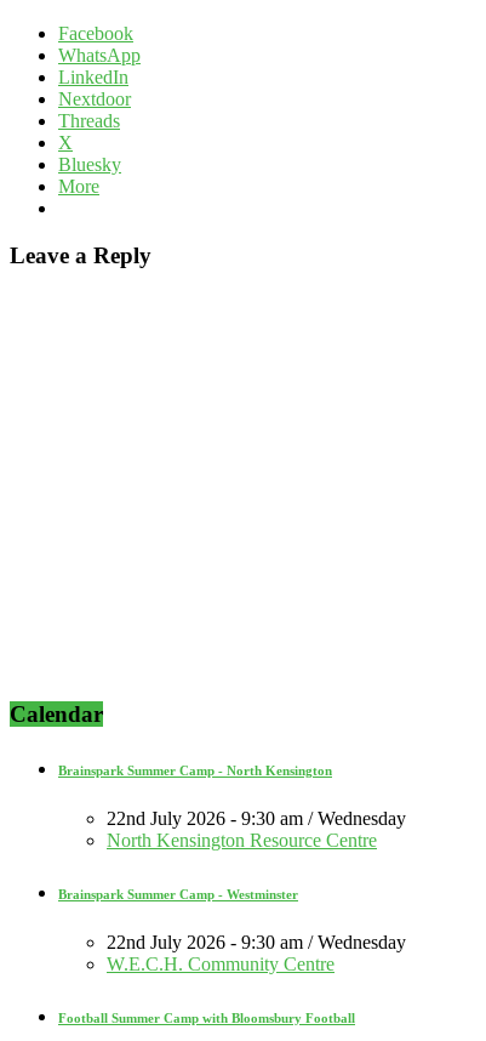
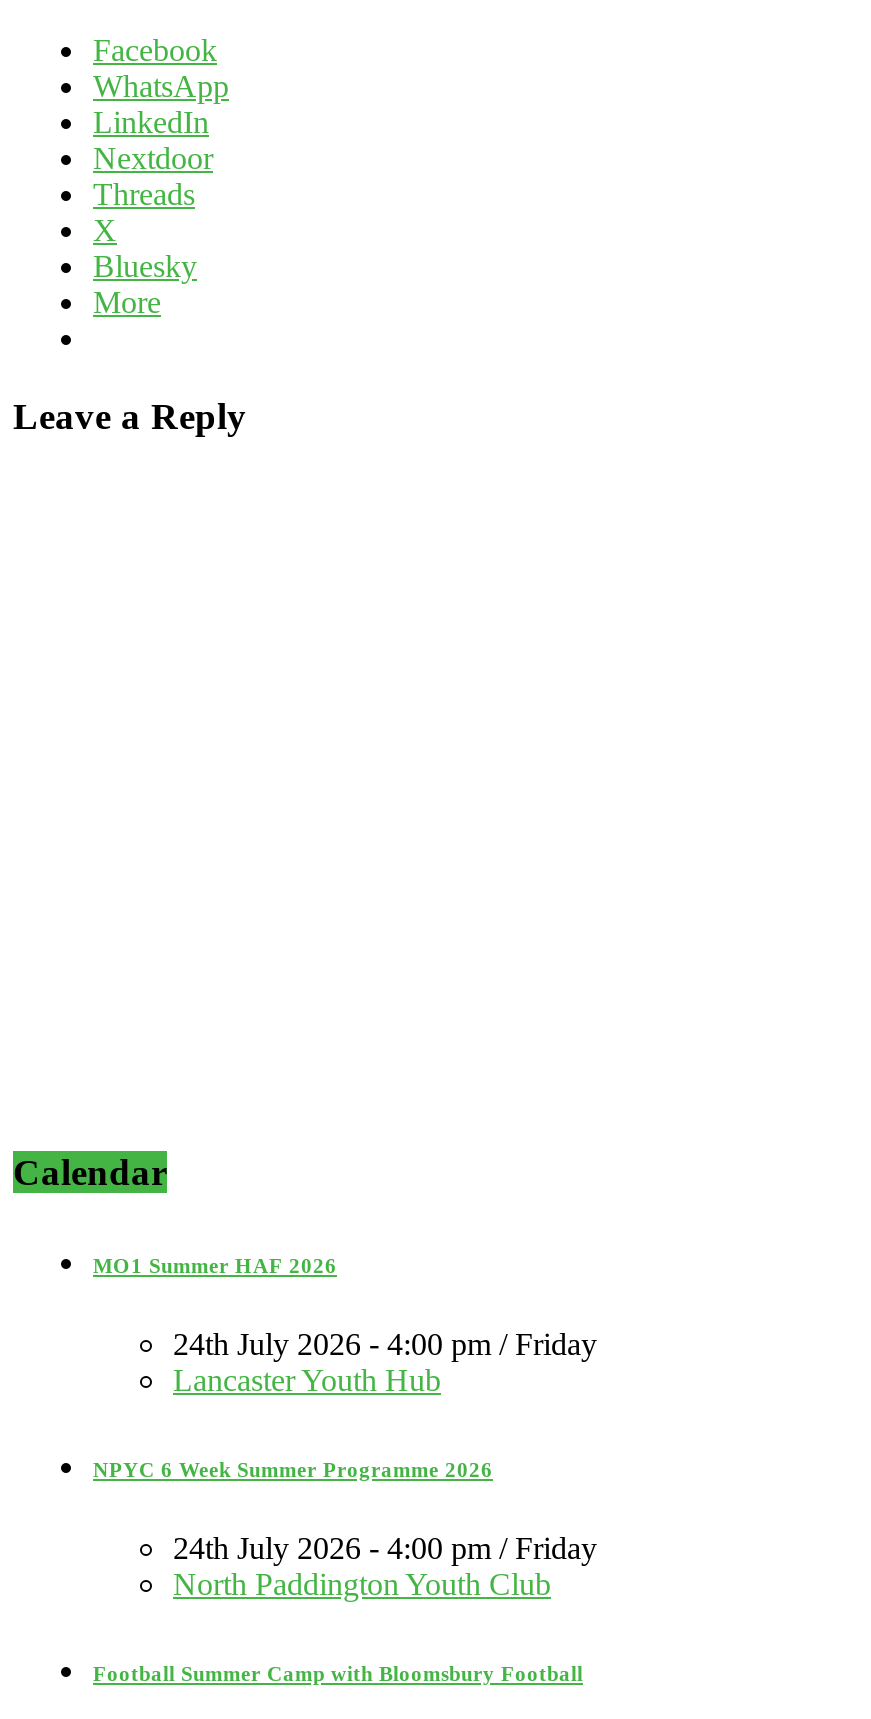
[58,763,332,778] Brainspark Summer Camp - North Kensington -> [93,1253,337,1277] MO1 Summer HAF 2026
[107,808,406,850] 22nd July 2026 - 9:30 am / Wednesday | North Kensington Resource Centre -> [173,1327,597,1397] 24th July 2026 - 4:00 pm / Friday | Lancaster Youth Hub
[58,887,298,901] Brainspark Summer Camp - Westminster -> [93,1457,493,1481] NPYC 6 Week Summer Programme 2026
[107,932,406,974] 22nd July 2026 - 9:30 am / Wednesday | W.E.C.H. Community Centre -> [173,1531,597,1601] 24th July 2026 - 4:00 pm / Friday | North Paddington Youth Club

